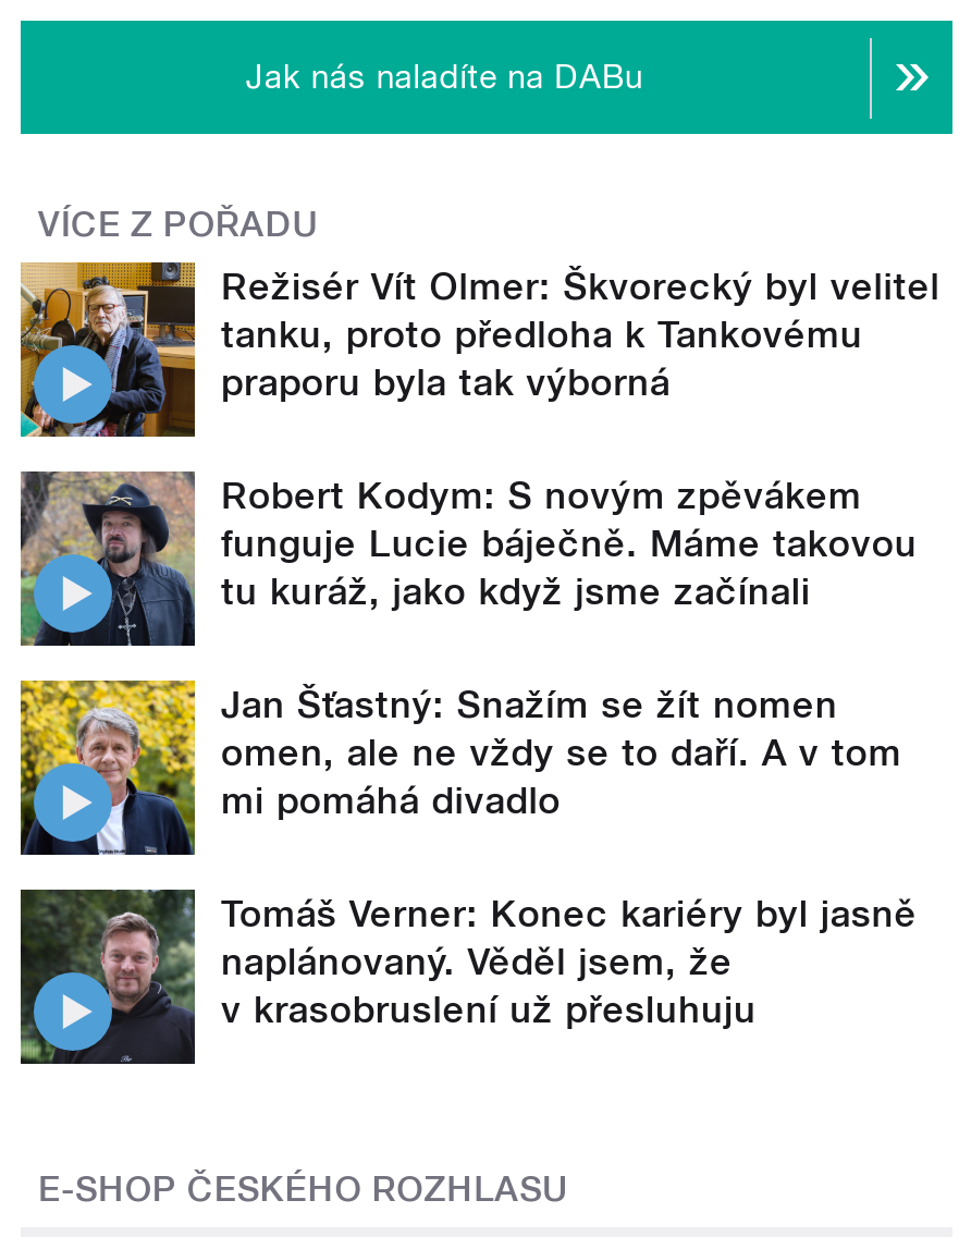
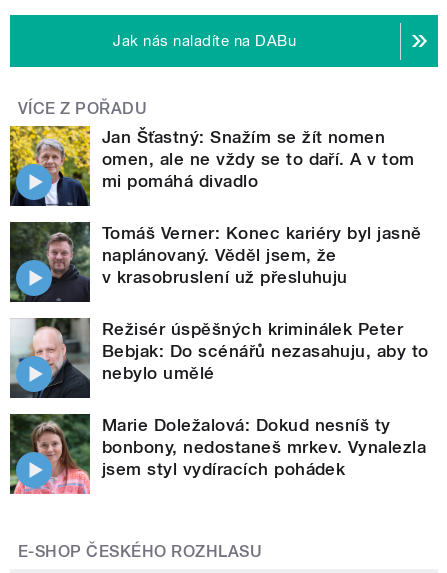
[19,260,940,613] [image] | Režisér Vít Olmer: Škvorecký byl velitel | tanku, proto předloha k Tankovému | praporu byla tak výborná | Robert Kodym: S novým zpěvákem | funguje Lucie báječně. Máme takovou | tu kuráž, jako když jsme začínali -> none
[19,471,190,648] [image] -> none
moved [16,676,917,1031] -> [8,124,422,287]: [image] | Jan Šťastný: Snažím se žít nomen | omen, ale ne vždy se to daří. A v tom | mi pomáhá divadlo | Tomáš Verner: Konec kariéry byl jasně | naplánovaný. Věděl jsem, že | v krasobruslení už přesluhuju
none -> [10,317,429,479] [image] | Režisér úspěšných kriminálek Peter | Bebjak: Do scénářů nezasahuju, aby to | nebylo umělé | Marie Doležalová: Dokud nesníš ty | bonbony, nedostaneš mrkev. Vynalezla | jsem styl vydíracích pohádek
none -> [10,415,90,495] [image]

